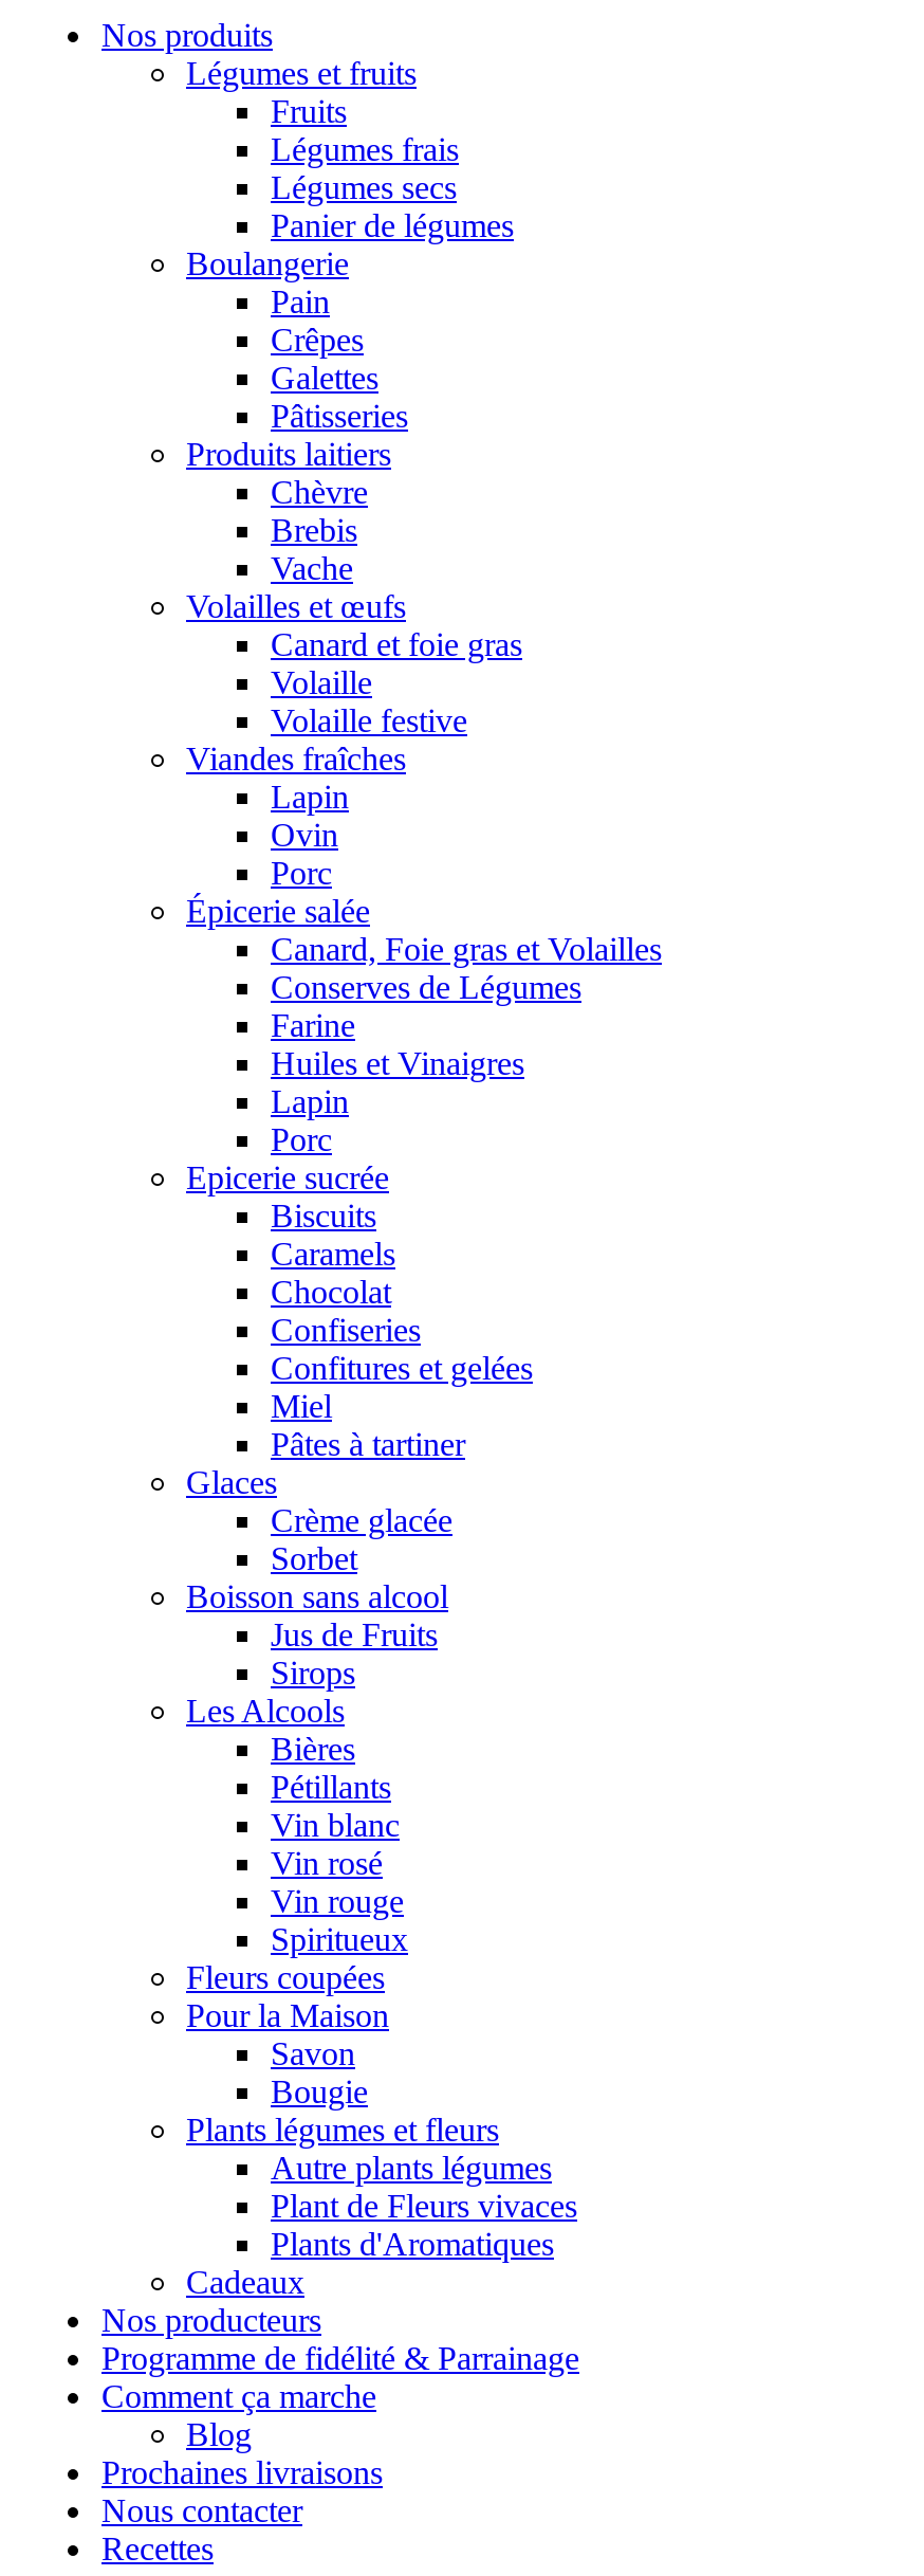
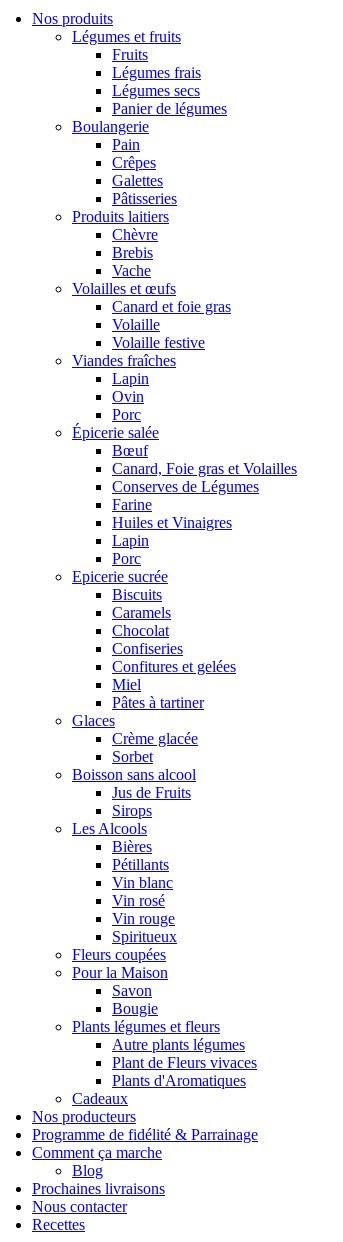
none -> [112,442,148,459] Bœuf

